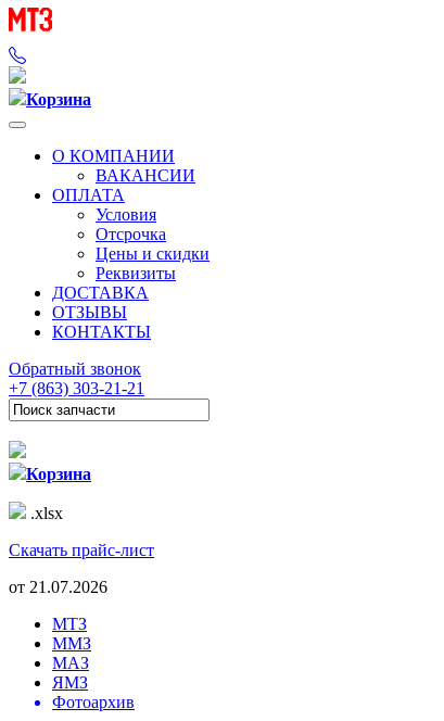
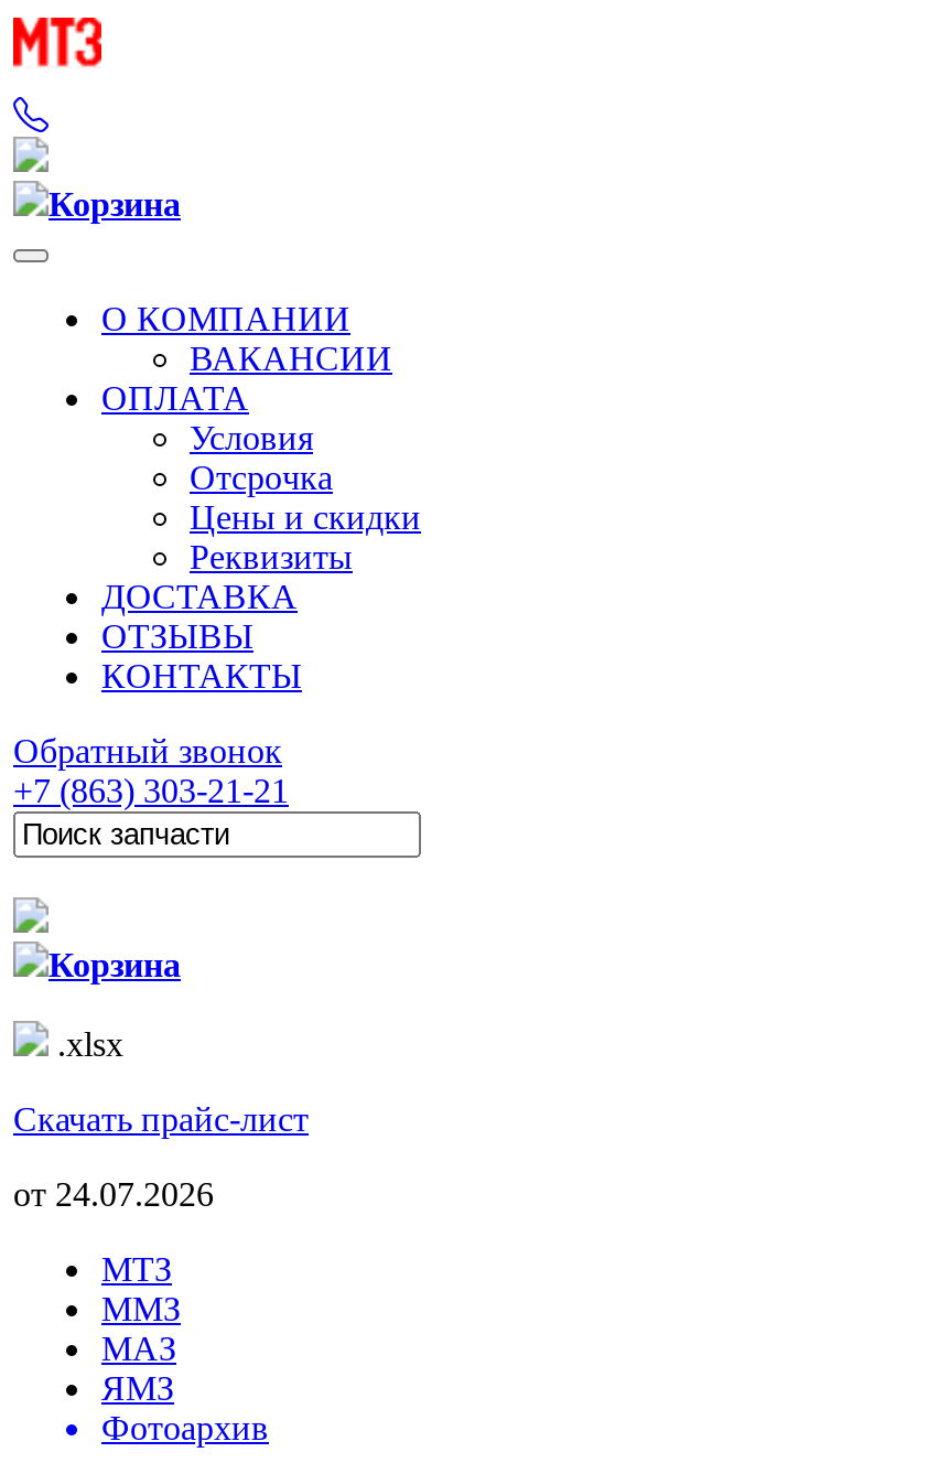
[9,578,107,596] от 21.07.2026 -> [13,1175,214,1213] от 24.07.2026

